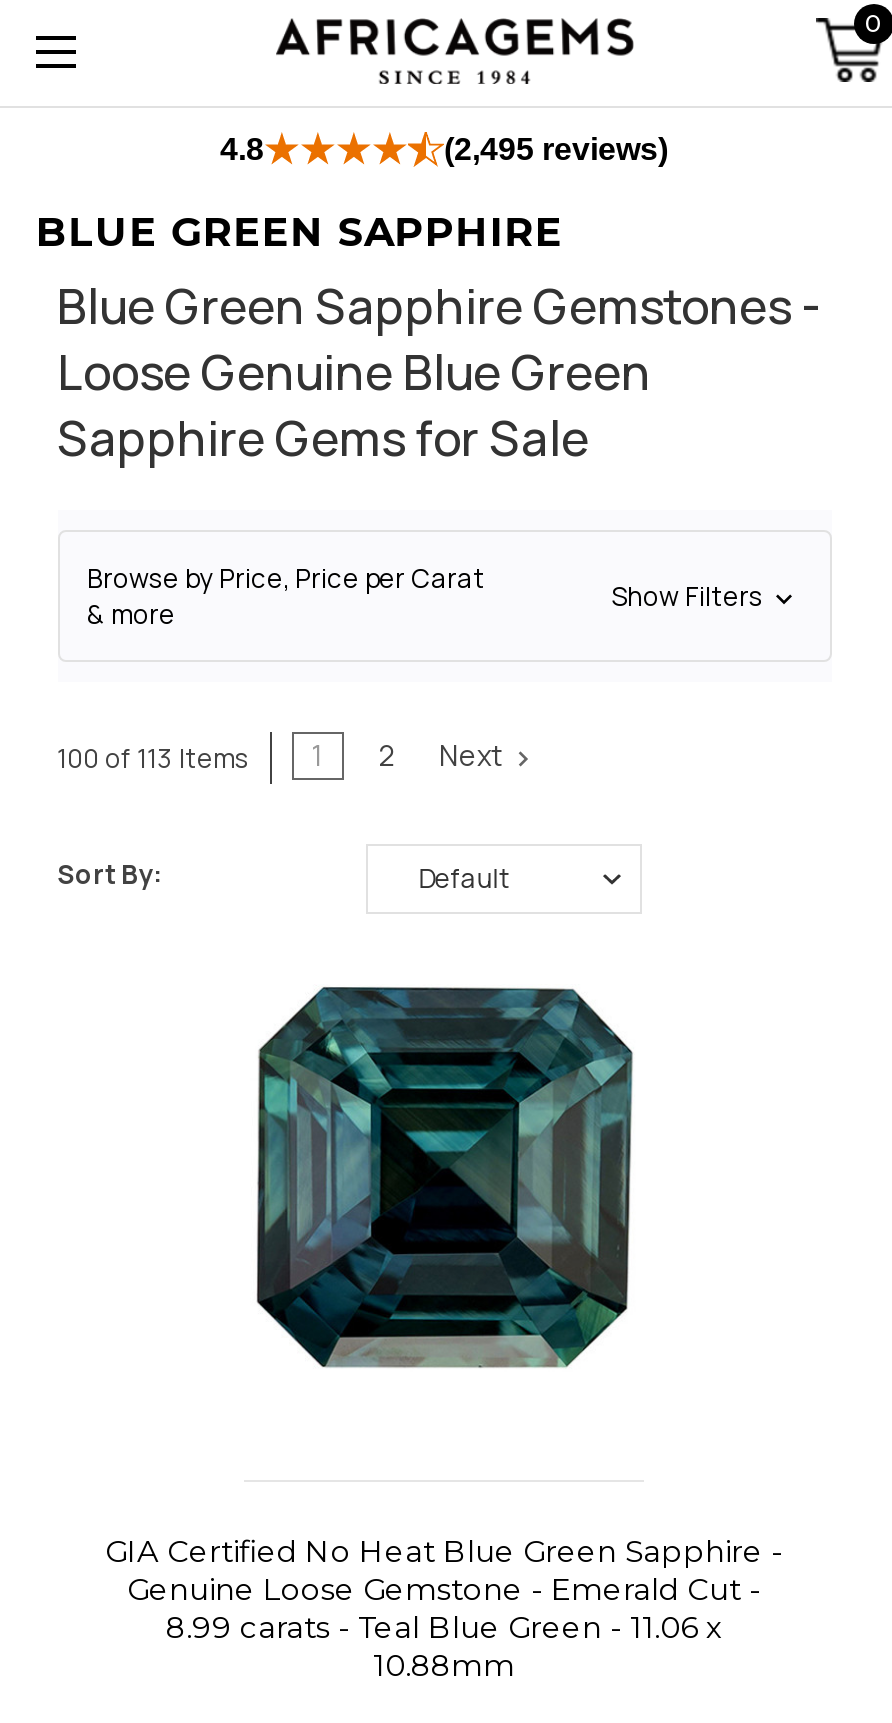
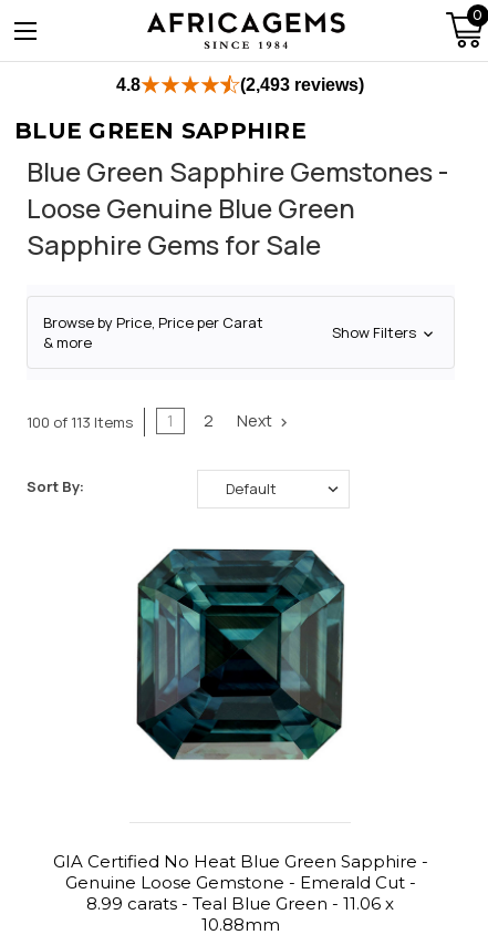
[444,132,668,166] (2,495 reviews) -> [240,75,364,94] (2,493 reviews)

